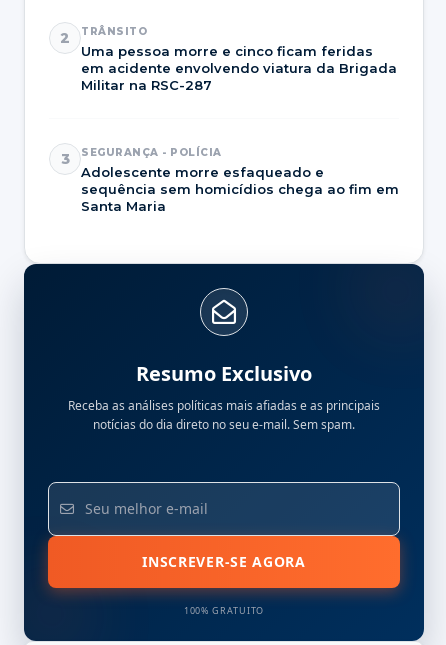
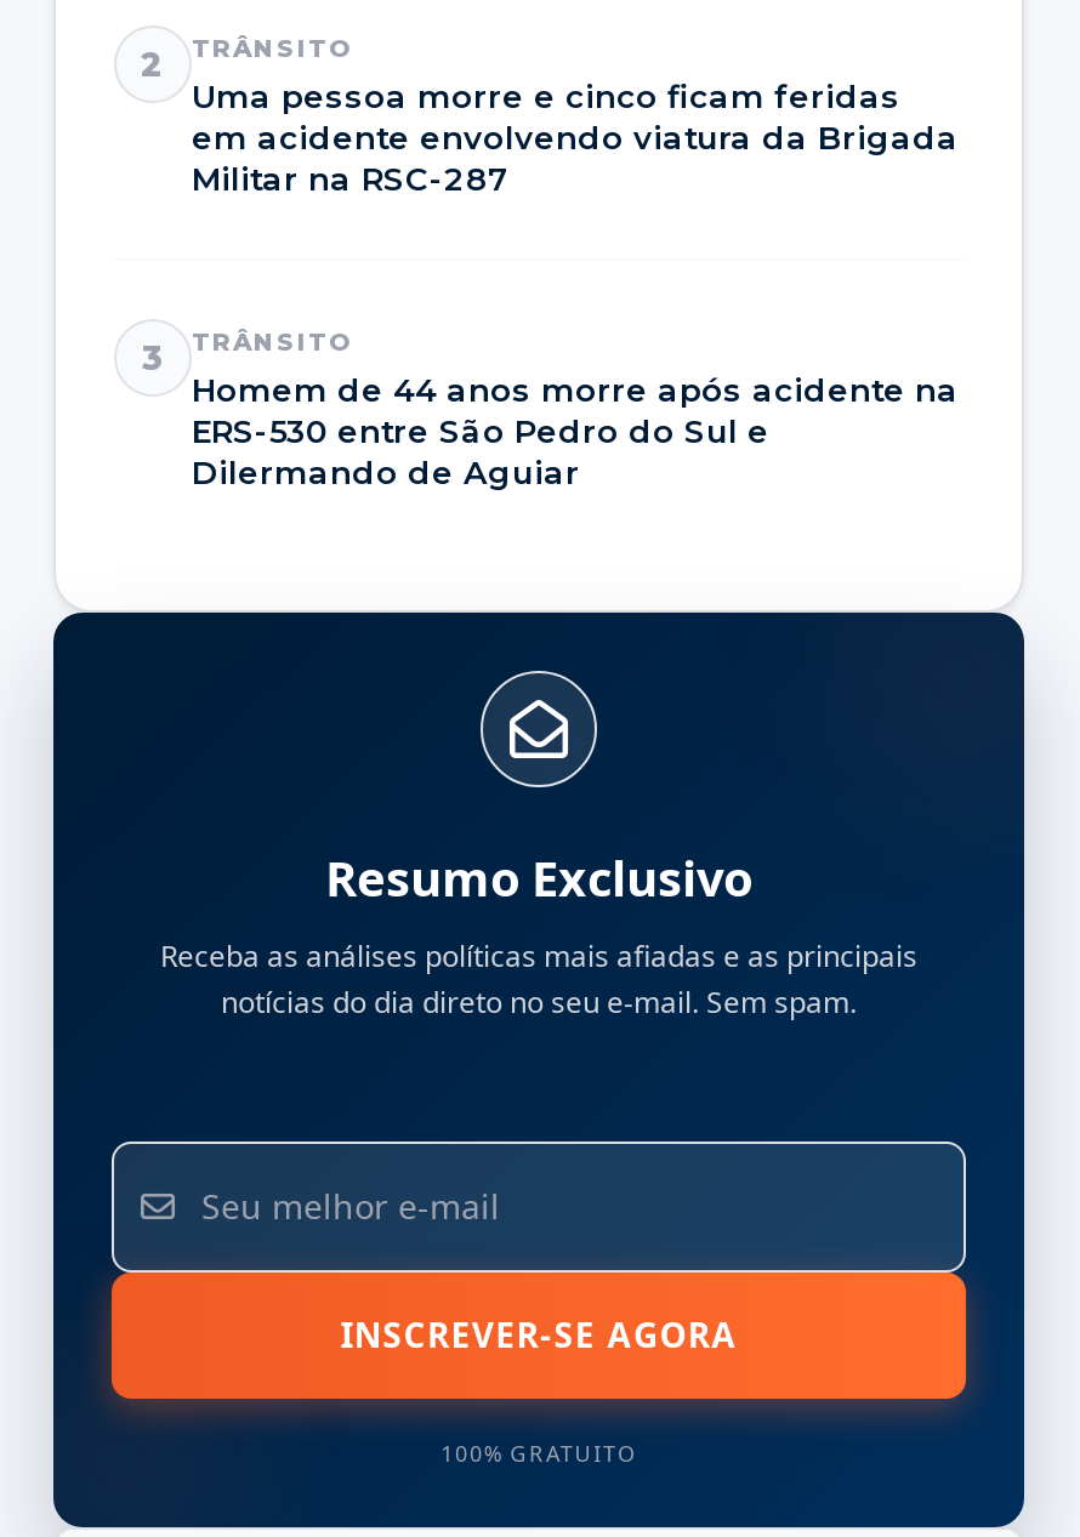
[81,146,399,214] SEGURANÇA - POLÍCIA | Adolescente morre esfaqueado e | sequência sem homicídios chega ao fim em | Santa Maria -> [192,326,959,491] TRÂNSITO | Homem de 44 anos morre após acidente na | ERS-530 entre São Pedro do Sul e | Dilermando de Aguiar

